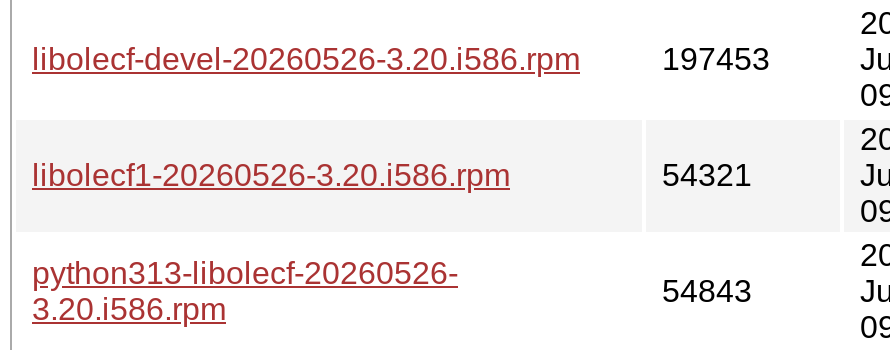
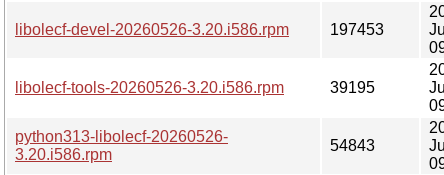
[32,158,752,192] libolecf1-20260526-3.20.i586.rpm | 54321 -> [15,79,375,96] libolecf-tools-20260526-3.20.i586.rpm | 39195

